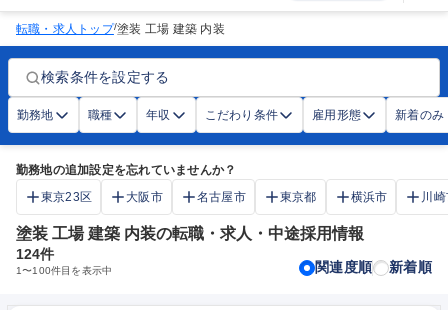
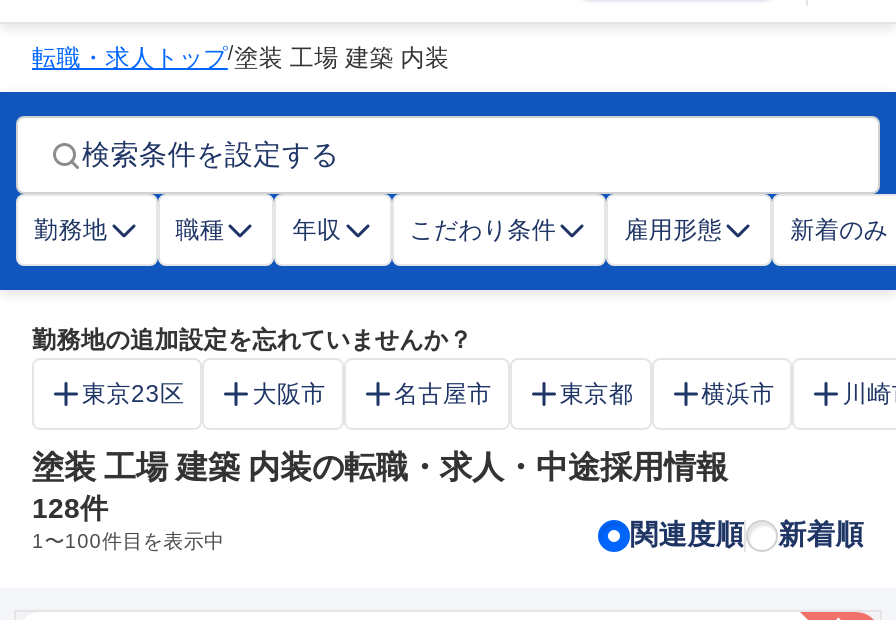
[16,246,54,262] 124件 -> [32,492,108,524] 128件

